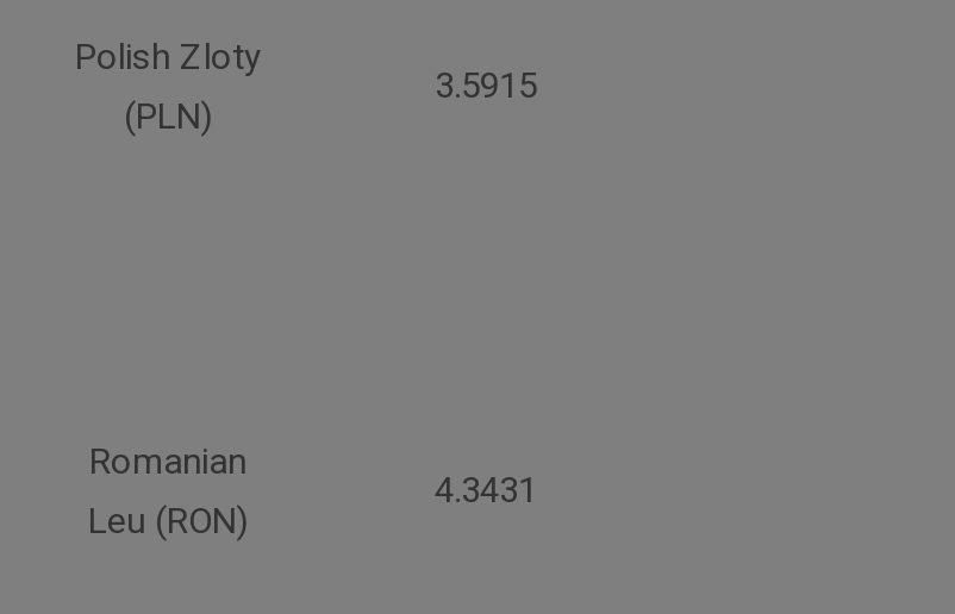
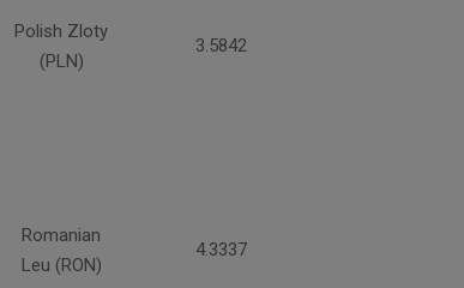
[435,65,537,108] 3.5915 -> [195,35,247,57] 3.5842
[435,470,537,513] 4.3431 -> [195,239,247,261] 4.3337

